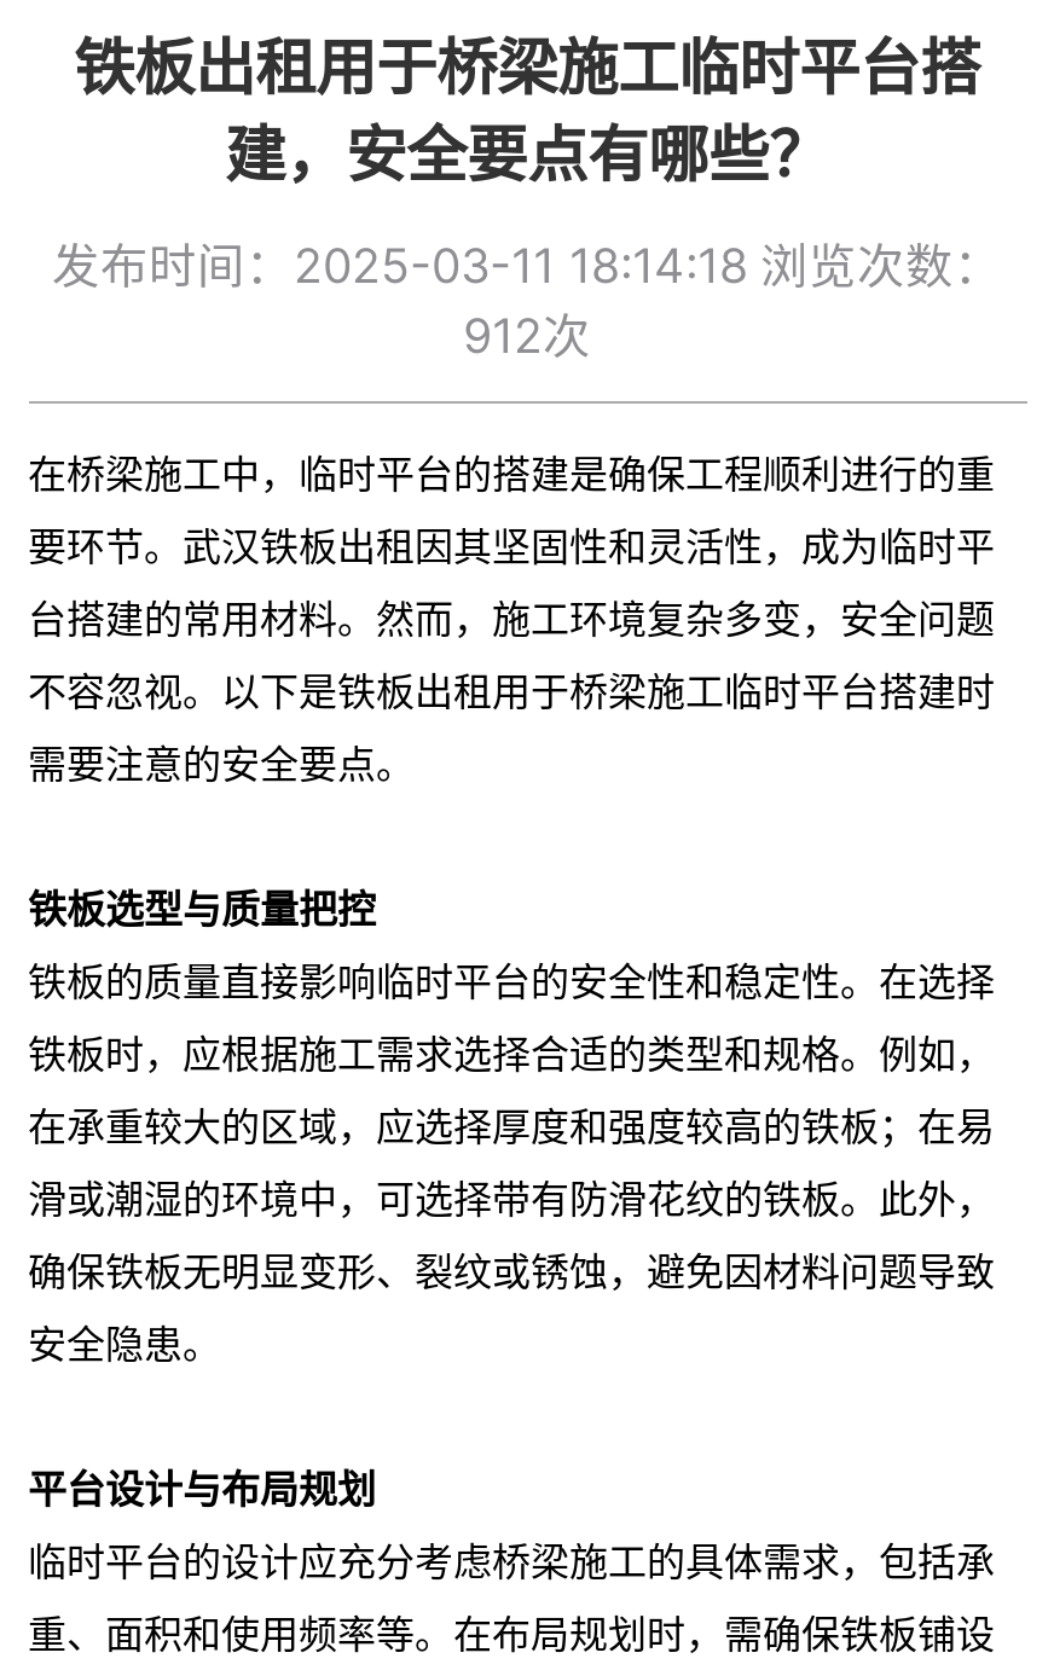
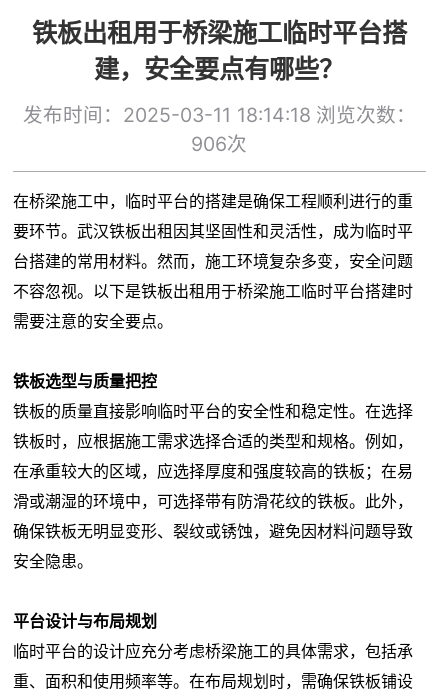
[463,308,591,366] 912次 -> [191,132,247,156] 906次

